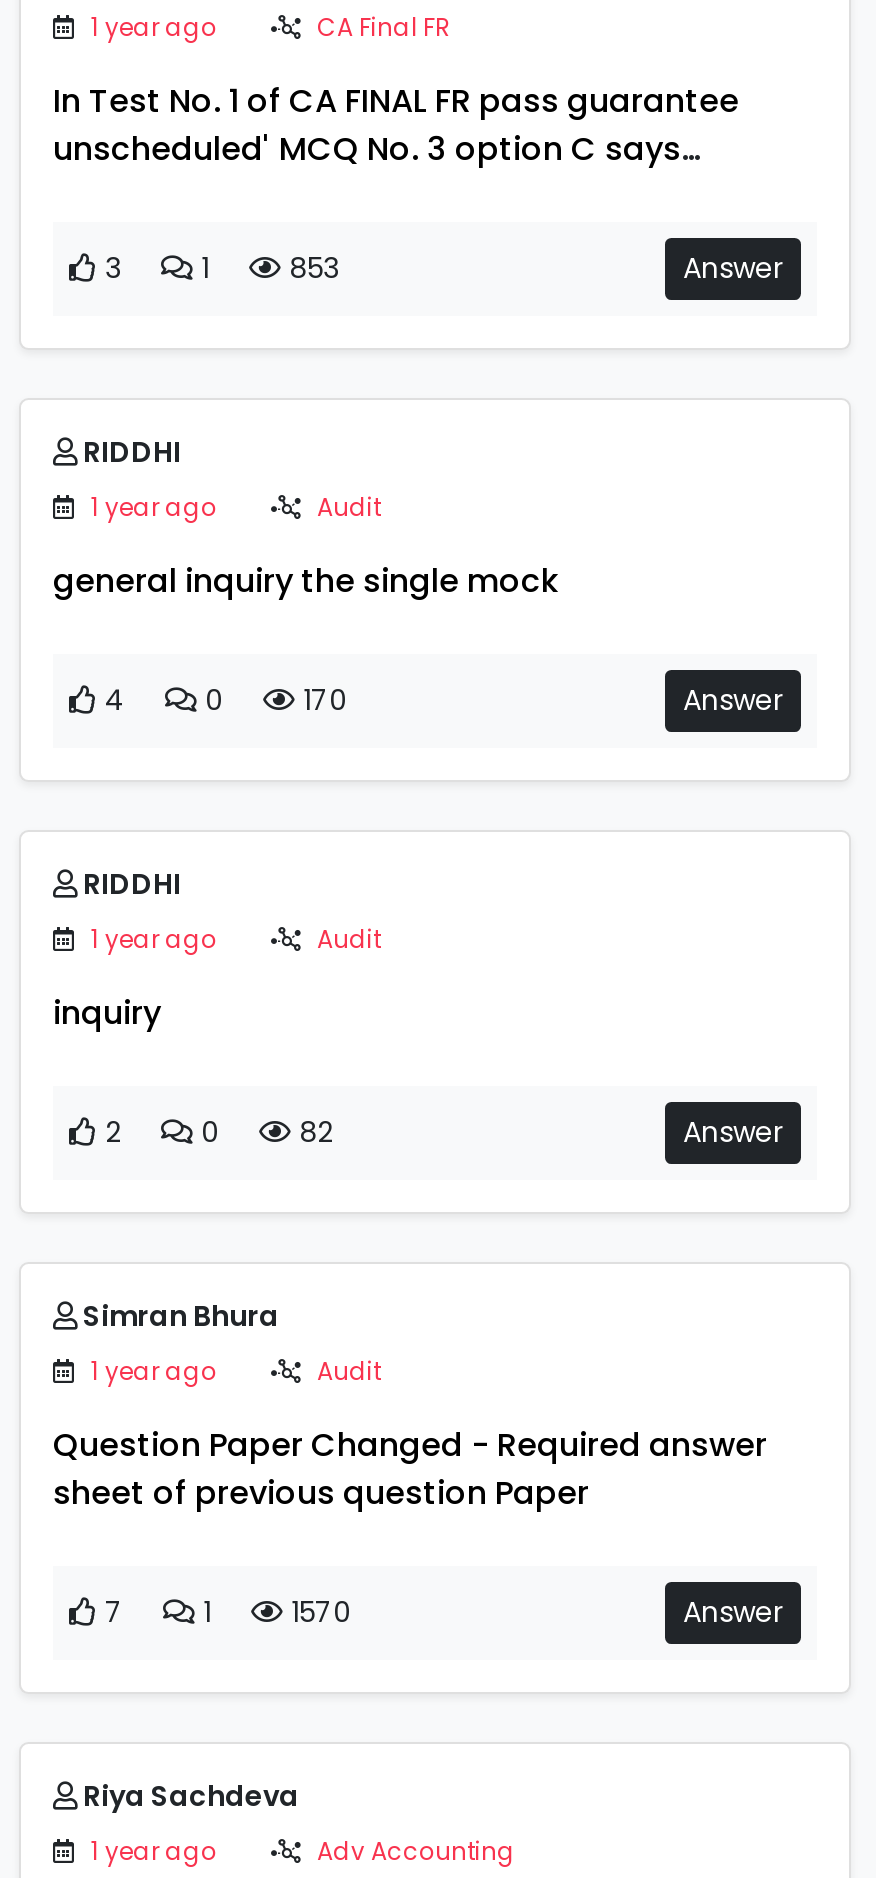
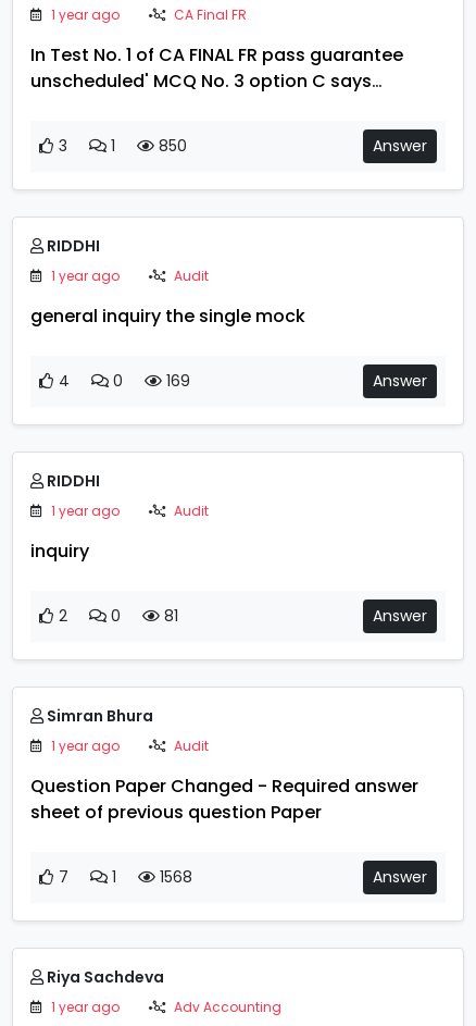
[289,248,339,288] 853 -> [159,135,187,157] 850
[105,680,347,720] 4 0 170 -> [59,370,190,392] 4 0 169
[105,1112,333,1152] 2 0 82 -> [59,605,178,627] 2 0 81
[105,1592,351,1632] 7 1 1570 -> [59,866,192,888] 7 1 1568

